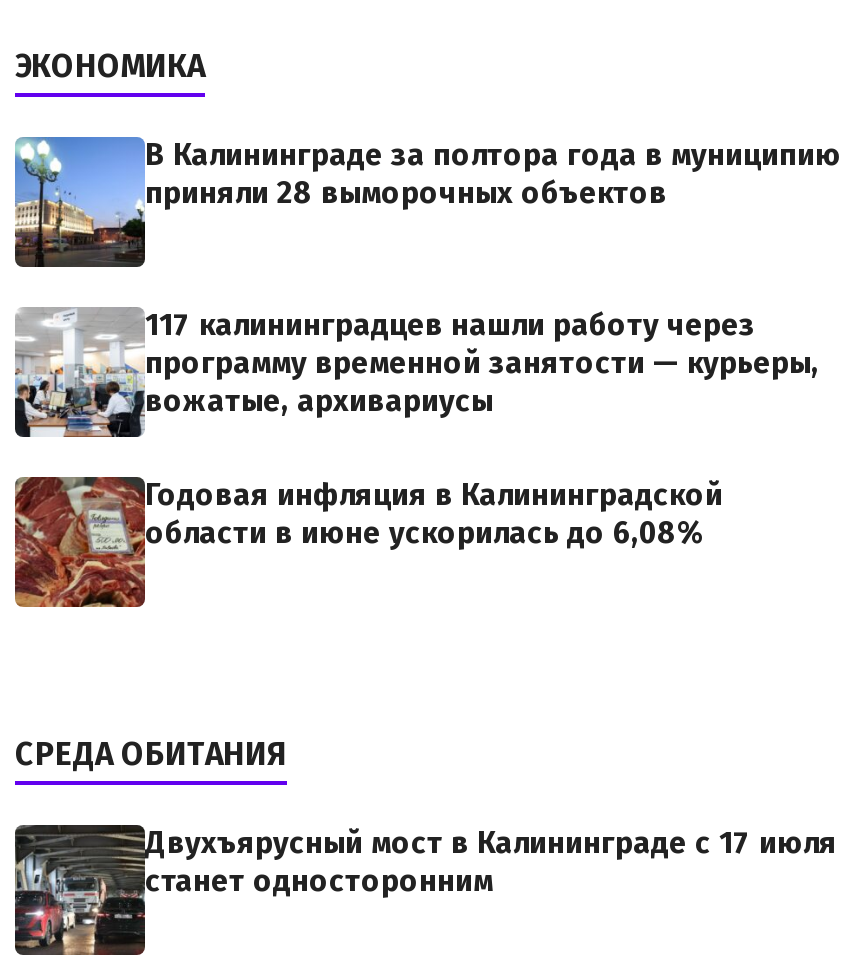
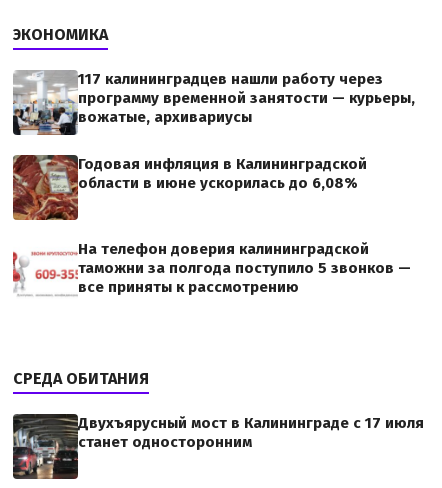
[15,135,841,269] [image] | В Калининграде за полтора года в муниципию | приняли 28 выморочных объектов -> none
moved [11,307,819,551] -> [11,70,415,192]: [image] | 117 калининградцев нашли работу через | программу временной занятости — курьеры, | вожатые, архивариусы | Годовая инфляция в Калининградской | области в июне ускорилась до 6,08%
none -> [12,240,411,304] [image] | На телефон доверия калининградской | таможни за полгода поступило 5 звонков — | все приняты к рассмотрению

